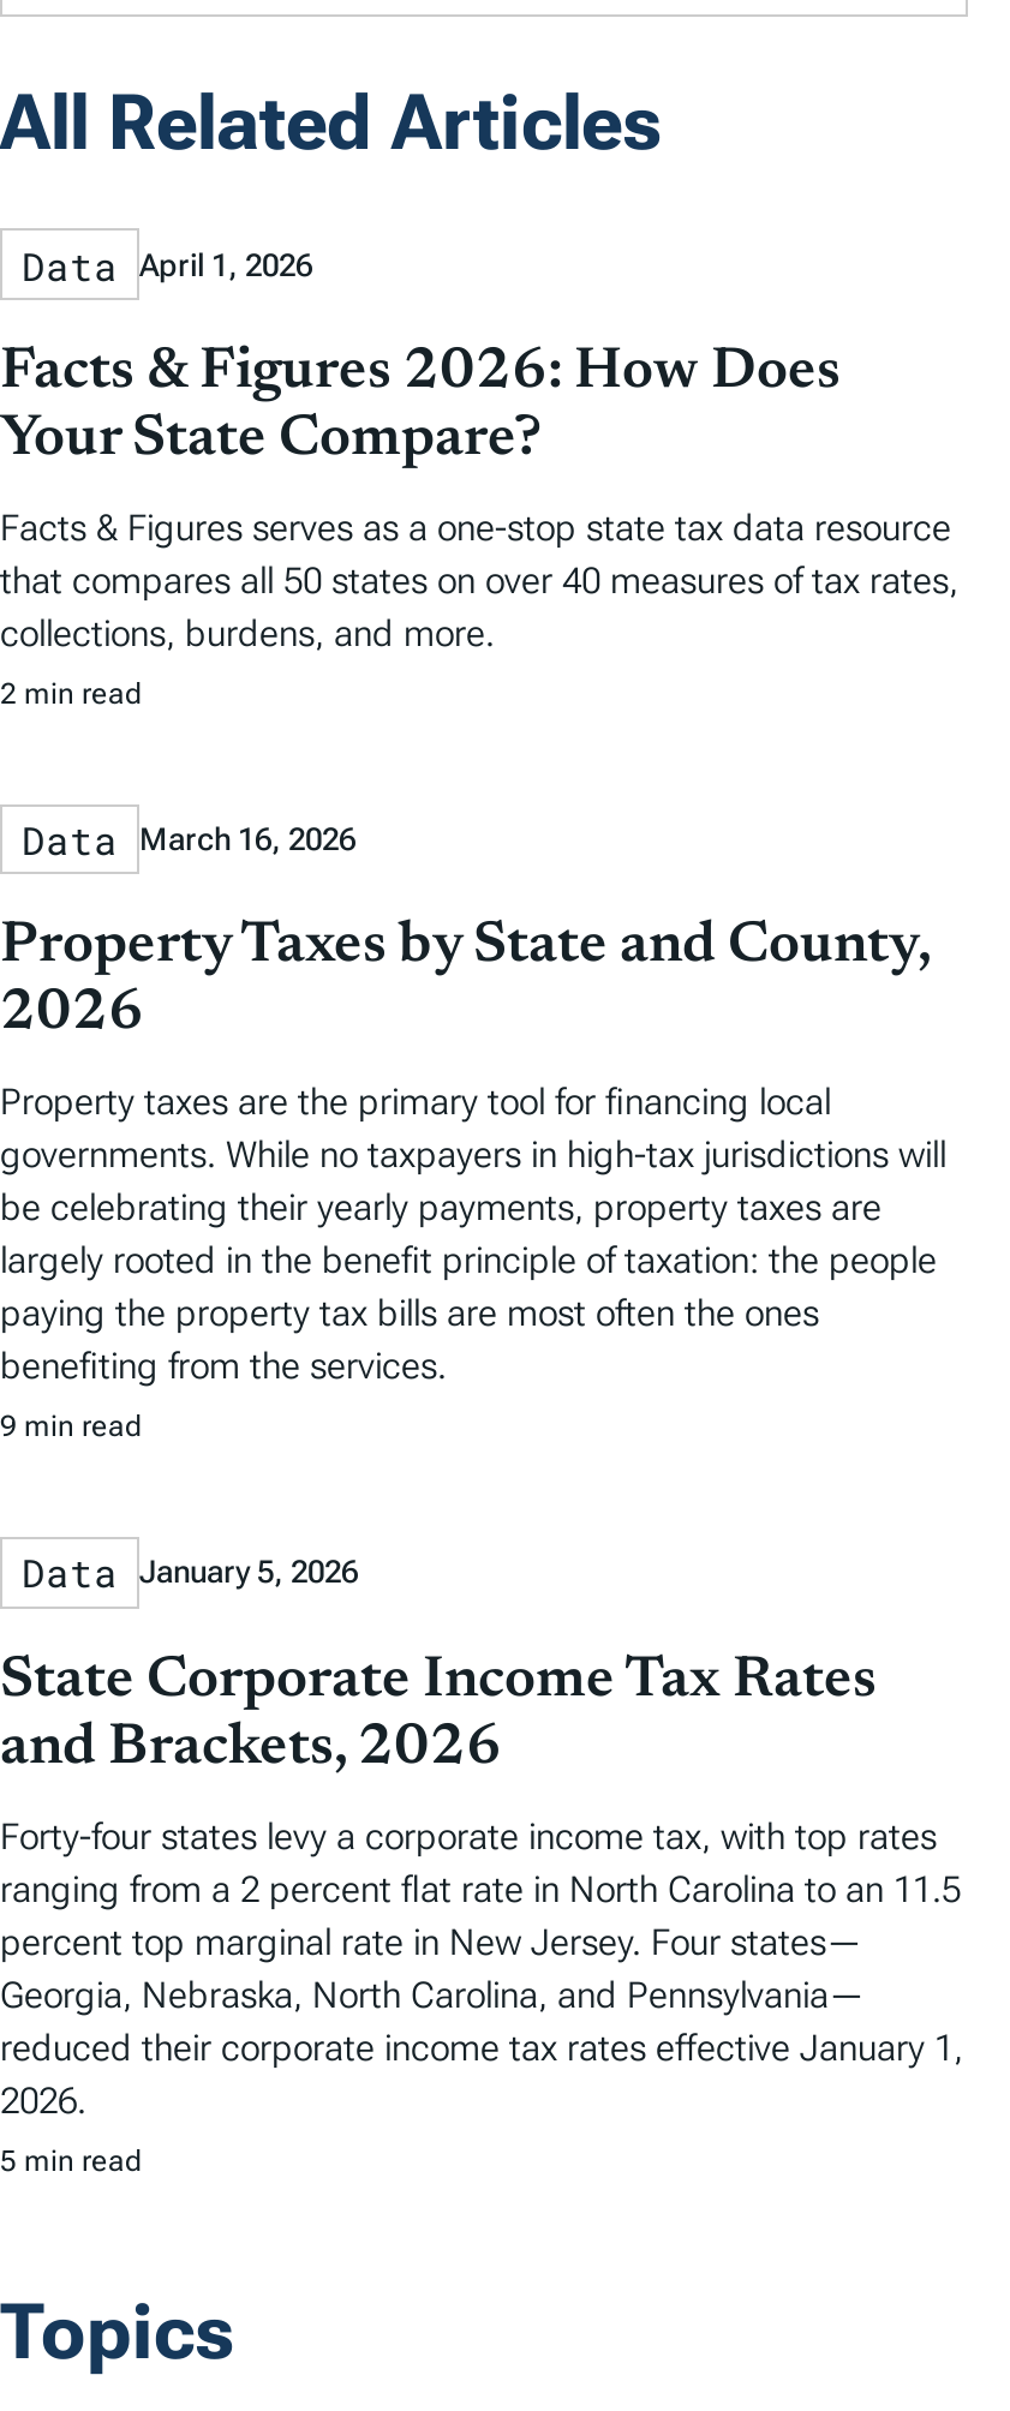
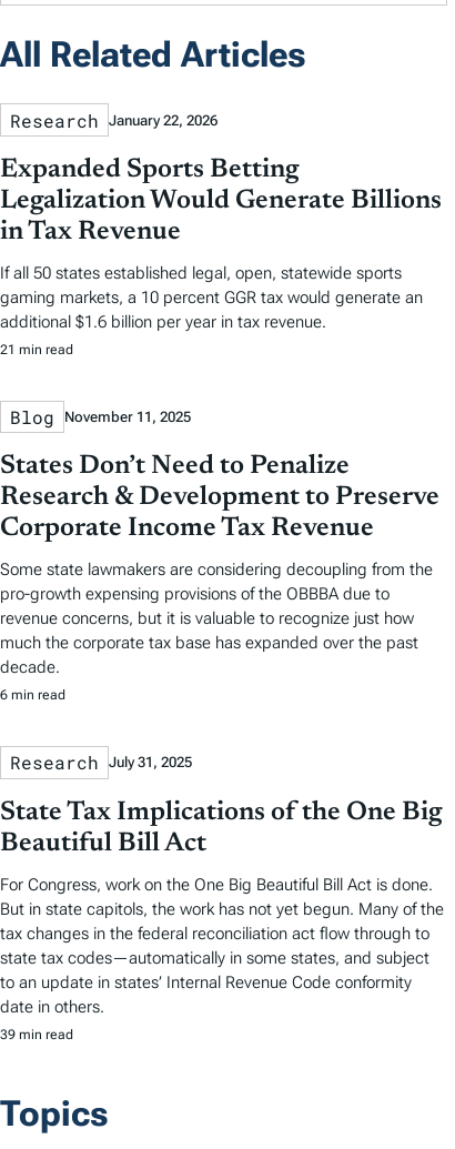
[22,239,312,290] Data April 1, 2026 -> [10,108,218,132] Research January 22, 2026
[0,343,841,468] Facts & Figures 2026: How Does | Your State Compare? -> [0,156,442,245] Expanded Sports Betting | Legalization Would Generate Billions | in Tax Revenue
[0,506,958,655] Facts & Figures serves as a one-stop state tax data resource | that compares all 50 states on over 40 measures of tax rates, | collections, burdens, and more. -> [0,263,423,332] If all 50 states established legal, open, statewide sports | gaming markets, a 10 percent GGR tax would generate an | additional $1.6 billion per year in tax revenue.
[0,677,142,710] 2 min read -> [0,342,73,357] 21 min read
[22,814,355,865] Data March 16, 2026 -> [10,405,191,429] Blog November 11, 2025
[0,918,930,1043] Property Taxes by State and County, | 2026 -> [0,453,439,542] States Don’t Need to Penalize | Research & Development to Preserve | Corporate Income Tax Revenue
[0,1081,946,1388] Property taxes are the primary tool for financing local | governments. While no taxpayers in high-tax jurisdictions will | be celebrating their yearly payments, property taxes are | largely rooted in the benefit principle of taxation: the people | paying the property tax bills are most often the ones | benefiting from the services. -> [0,560,433,677] Some state lawmakers are considering decoupling from the | pro-growth expensing provisions of the OBBBA due to | revenue concerns, but it is valuable to recognize just how | much the corporate tax base has expanded over the past | decade.
[0,1410,142,1444] 9 min read -> [0,687,65,703] 6 min read
[22,1547,358,1598] Data January 5, 2026 -> [10,751,192,774] Research July 31, 2025
[0,1651,877,1776] State Corporate Income Tax Rates | and Brackets, 2026 -> [0,799,442,856] State Tax Implications of the One Big | Beautiful Bill Act
[0,1814,963,2122] Forty-four states levy a corporate income tax, with top rates | ranging from a 2 percent flat rate in North Carolina to an 11.5 | percent top marginal rate in New Jersey. Four states— | Georgia, Nebraska, North Carolina, and Pennsylvania— | reduced their corporate income tax rates effective January 1, | 2026. -> [0,874,444,1016] For Congress, work on the One Big Beautiful Bill Act is done. | But in state capitols, the work has not yet begun. Many of the | tax changes in the federal reconciliation act flow through to | state tax codes—automatically in some states, and subject | to an update in states’ Internal Revenue Code conformity | date in others.
[0,2143,142,2177] 5 min read -> [0,1026,73,1042] 39 min read

